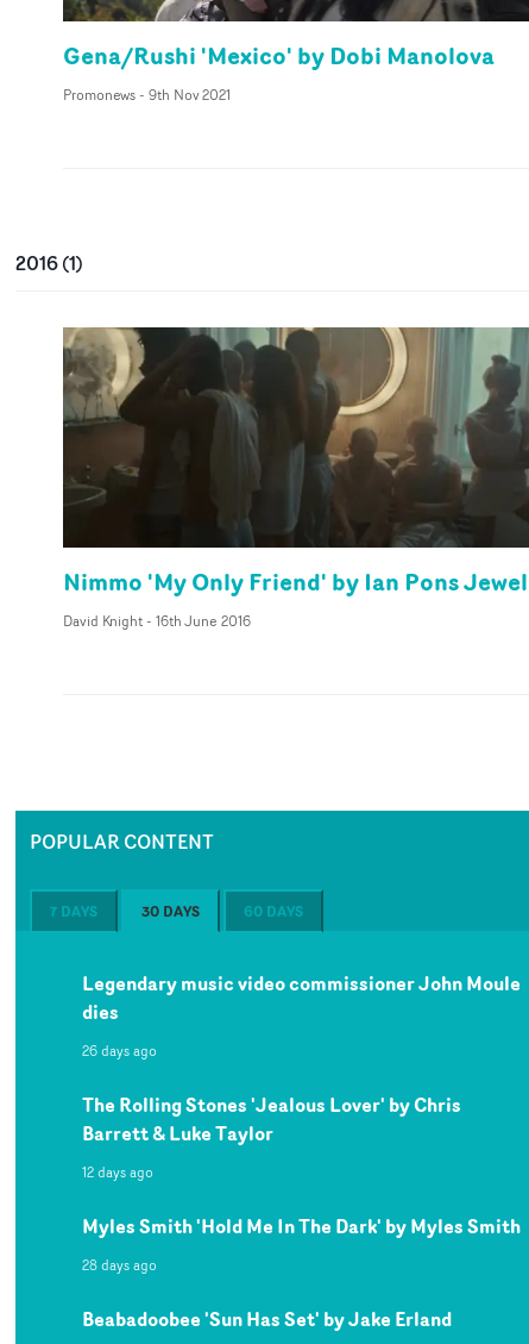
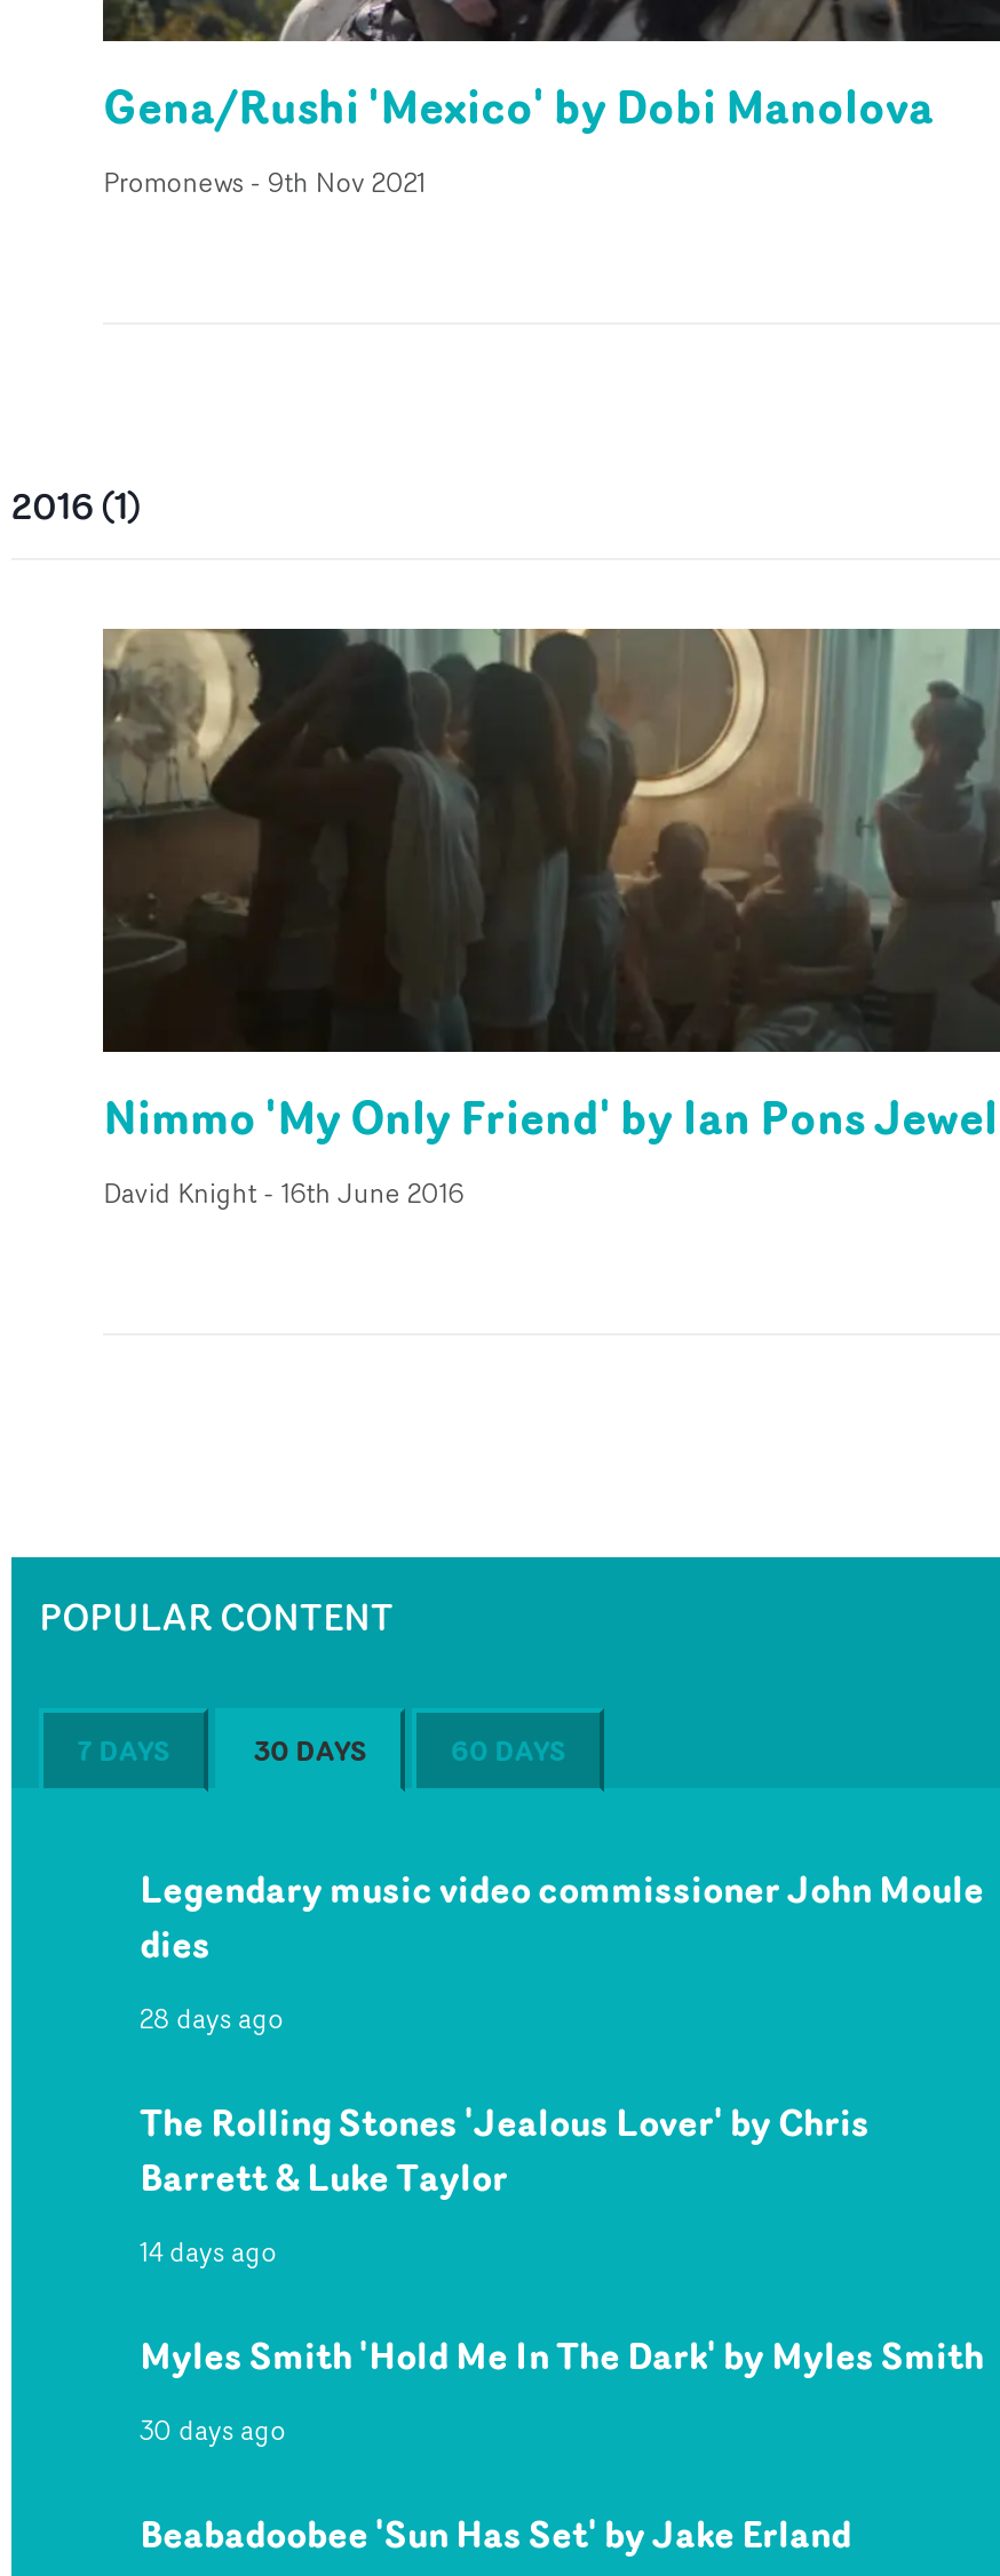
[82,1041,157,1061] 26 days ago -> [140,1999,284,2038] 28 days ago
[82,1162,153,1182] 12 days ago -> [140,2232,277,2271] 14 days ago
[82,1255,157,1275] 28 days ago -> [140,2410,286,2449] 30 days ago

